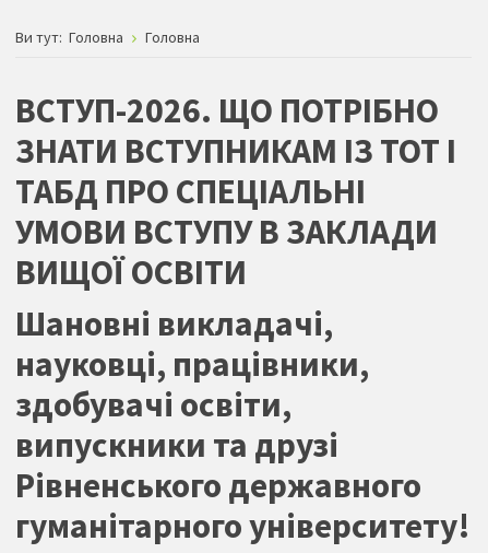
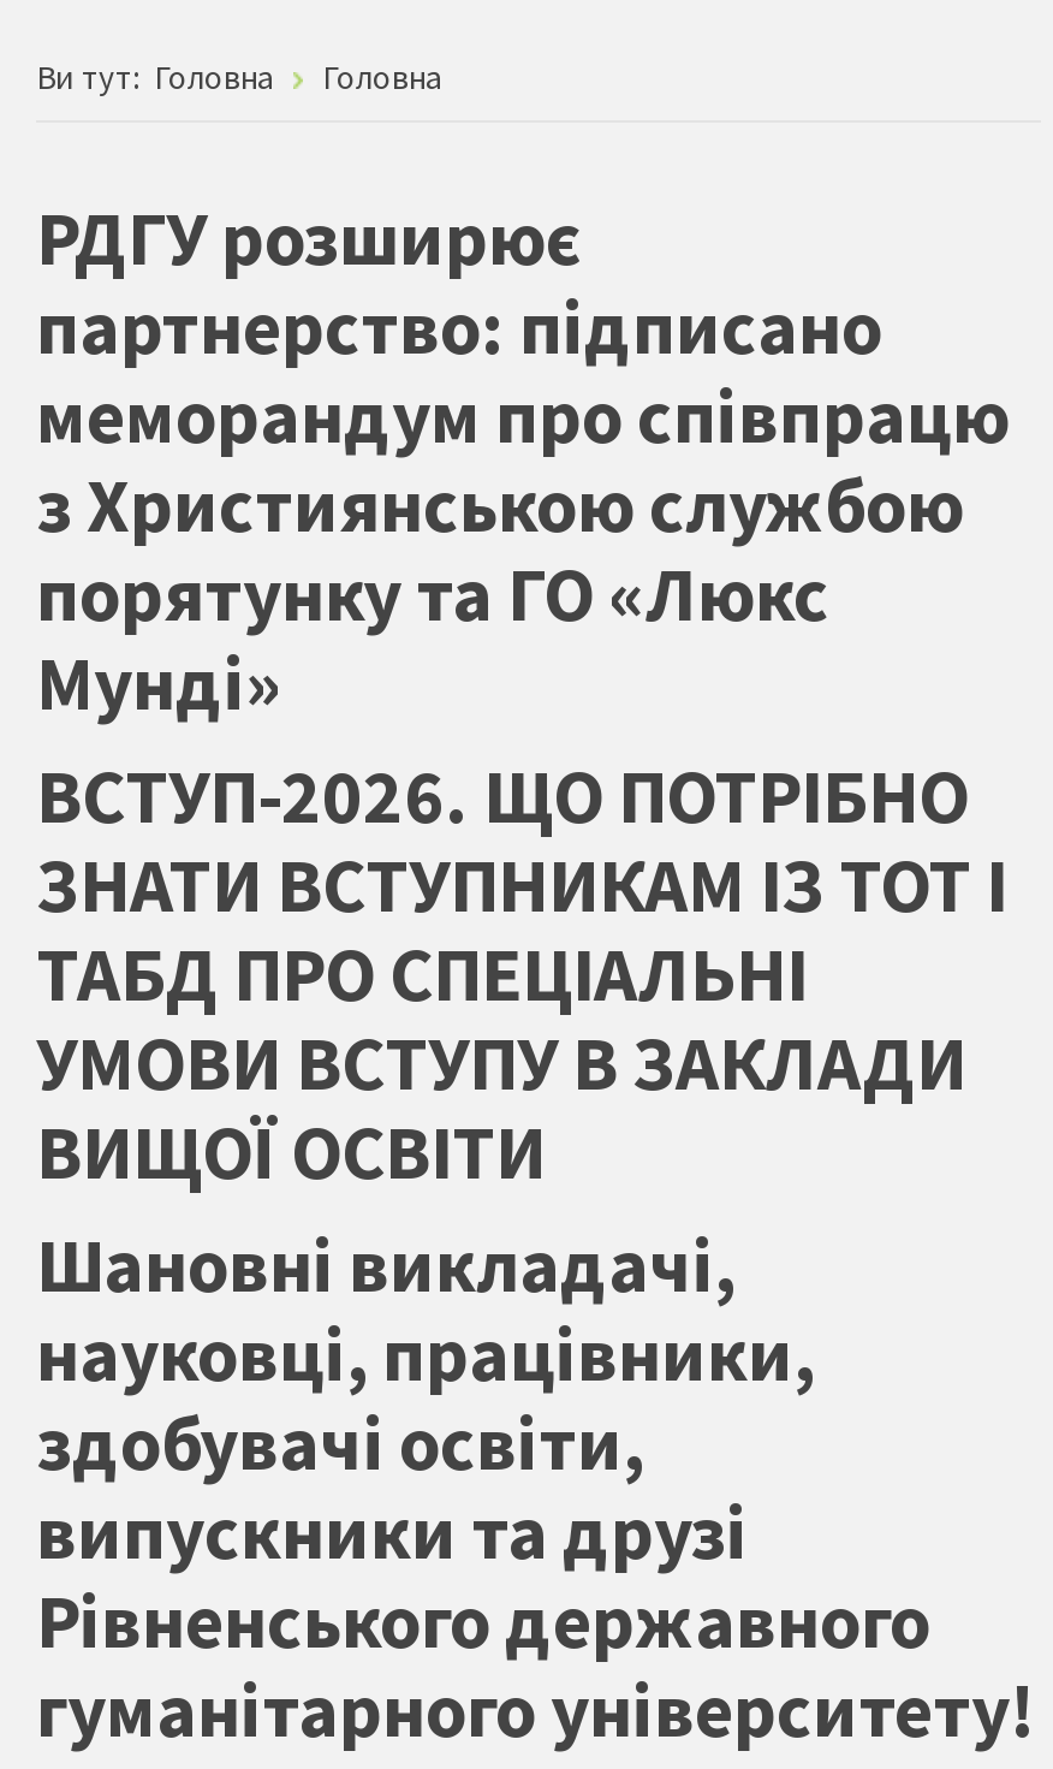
none -> [36,190,1010,731] РДГУ розширює | партнерство: підписано | меморандум про співпрацю | з Християнською службою | порятунку та ГО «Люкс | Мунді»

